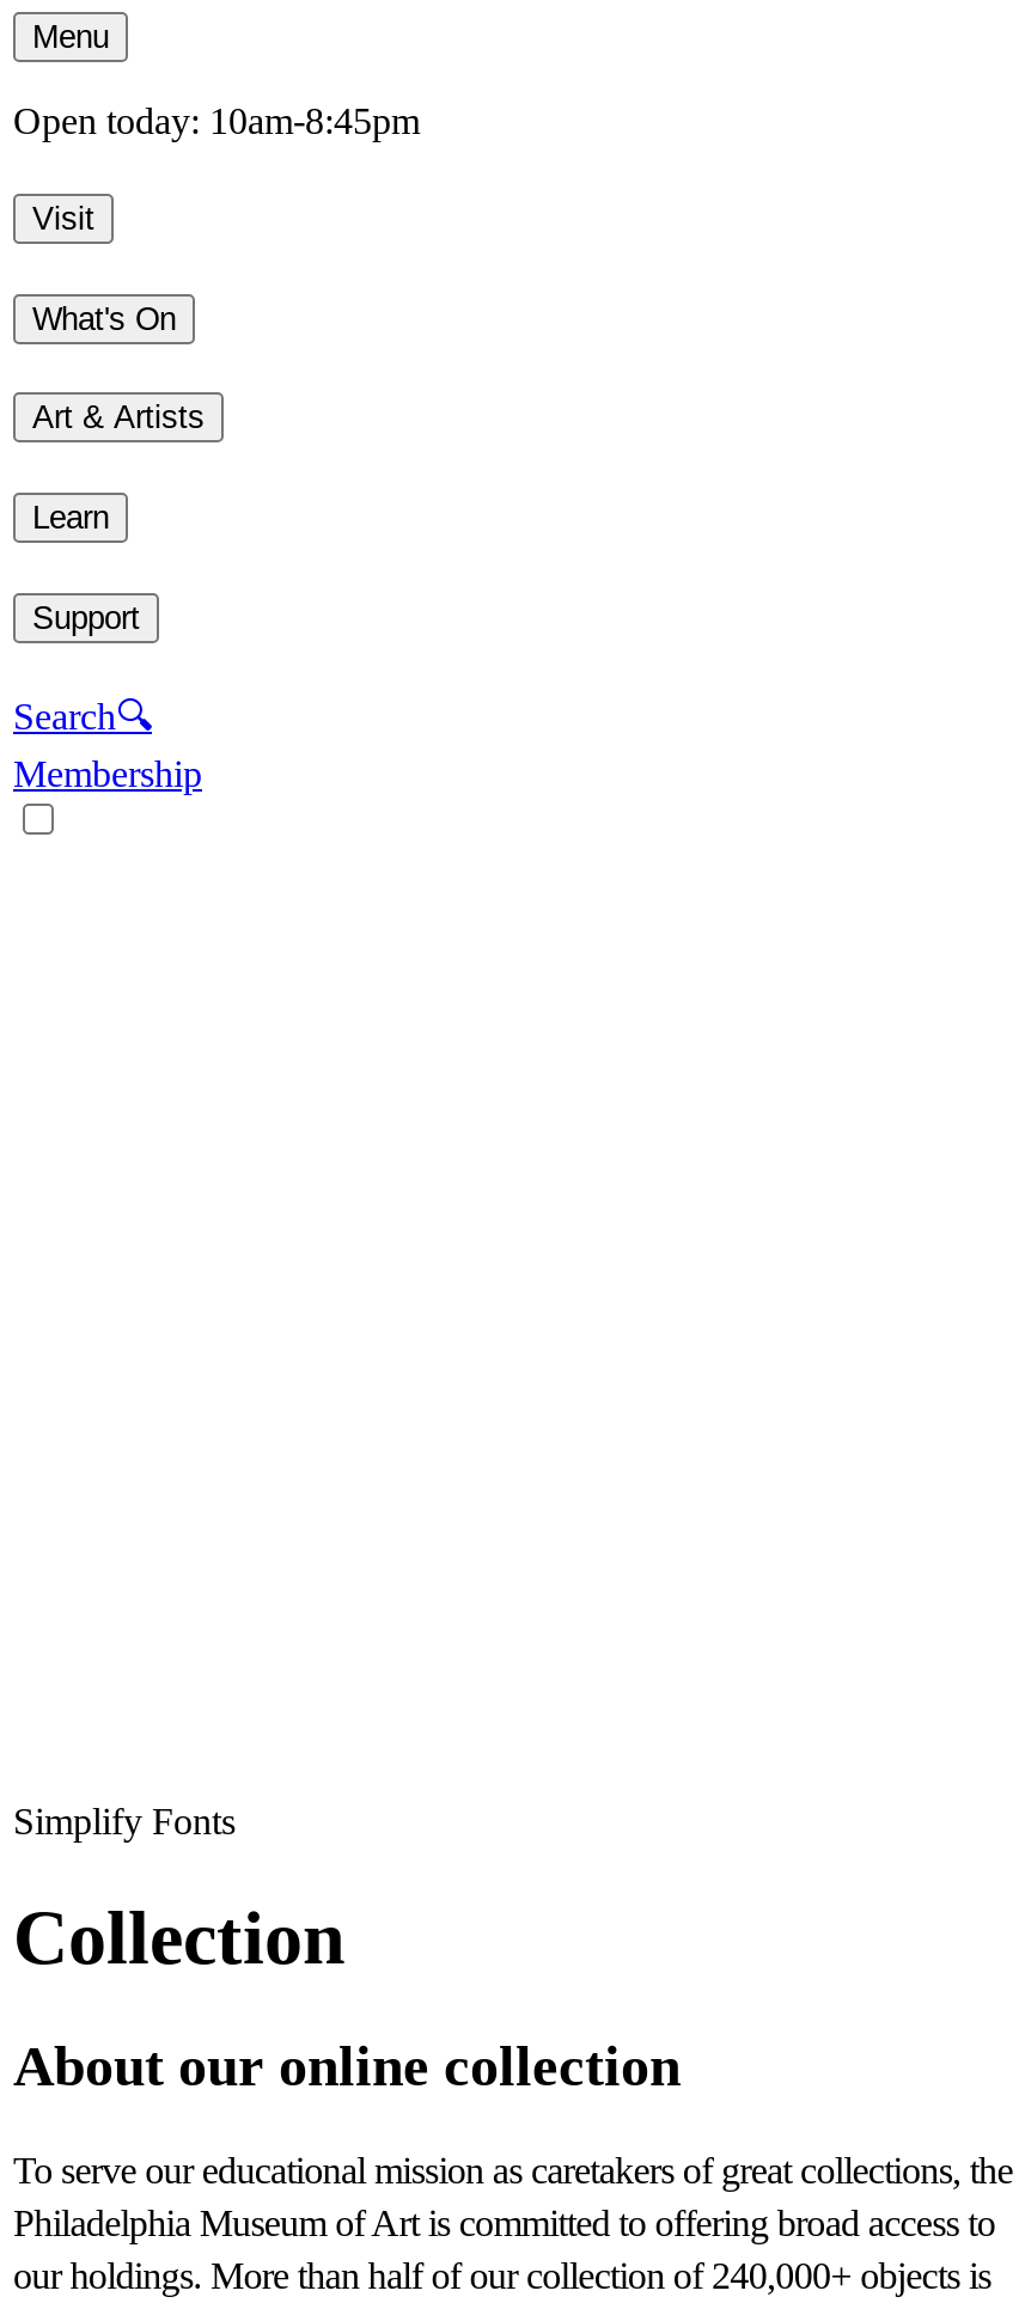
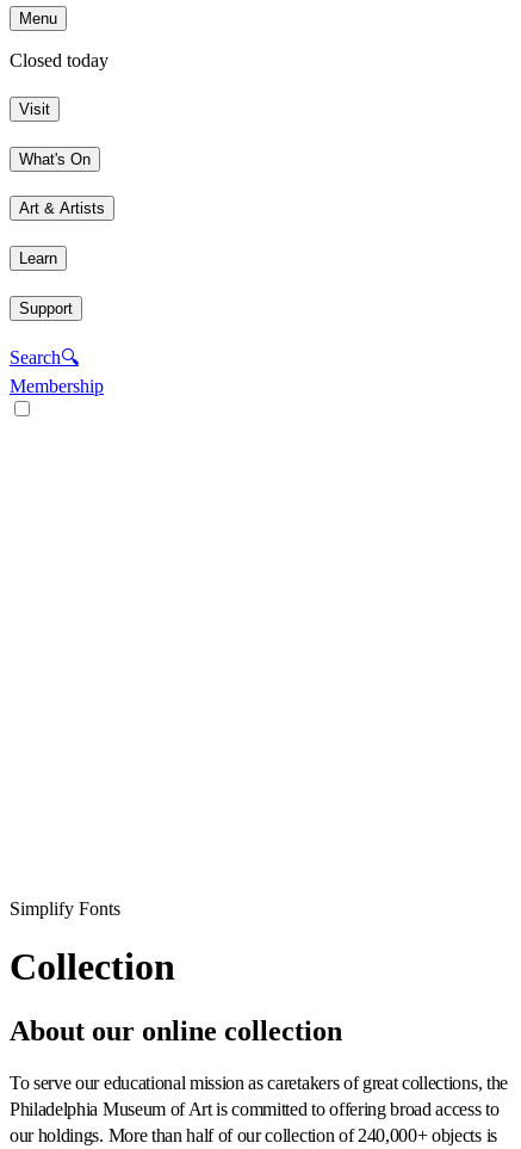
[13,101,420,142] Open today: 10am-8:45pm -> [10,50,108,71] Closed today

